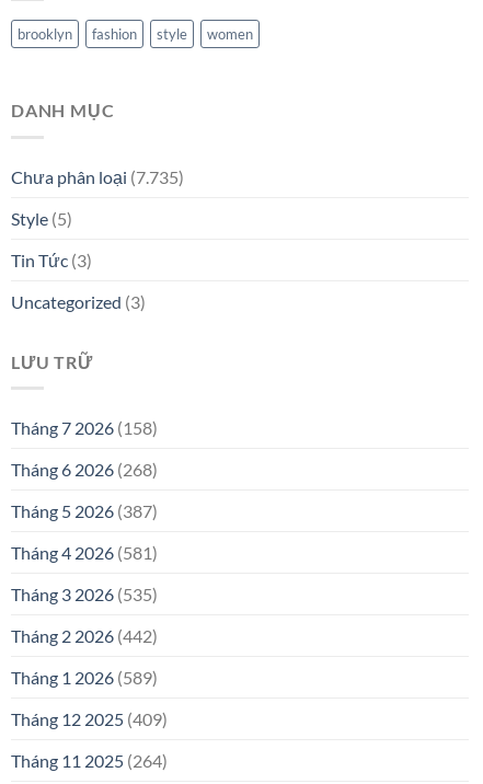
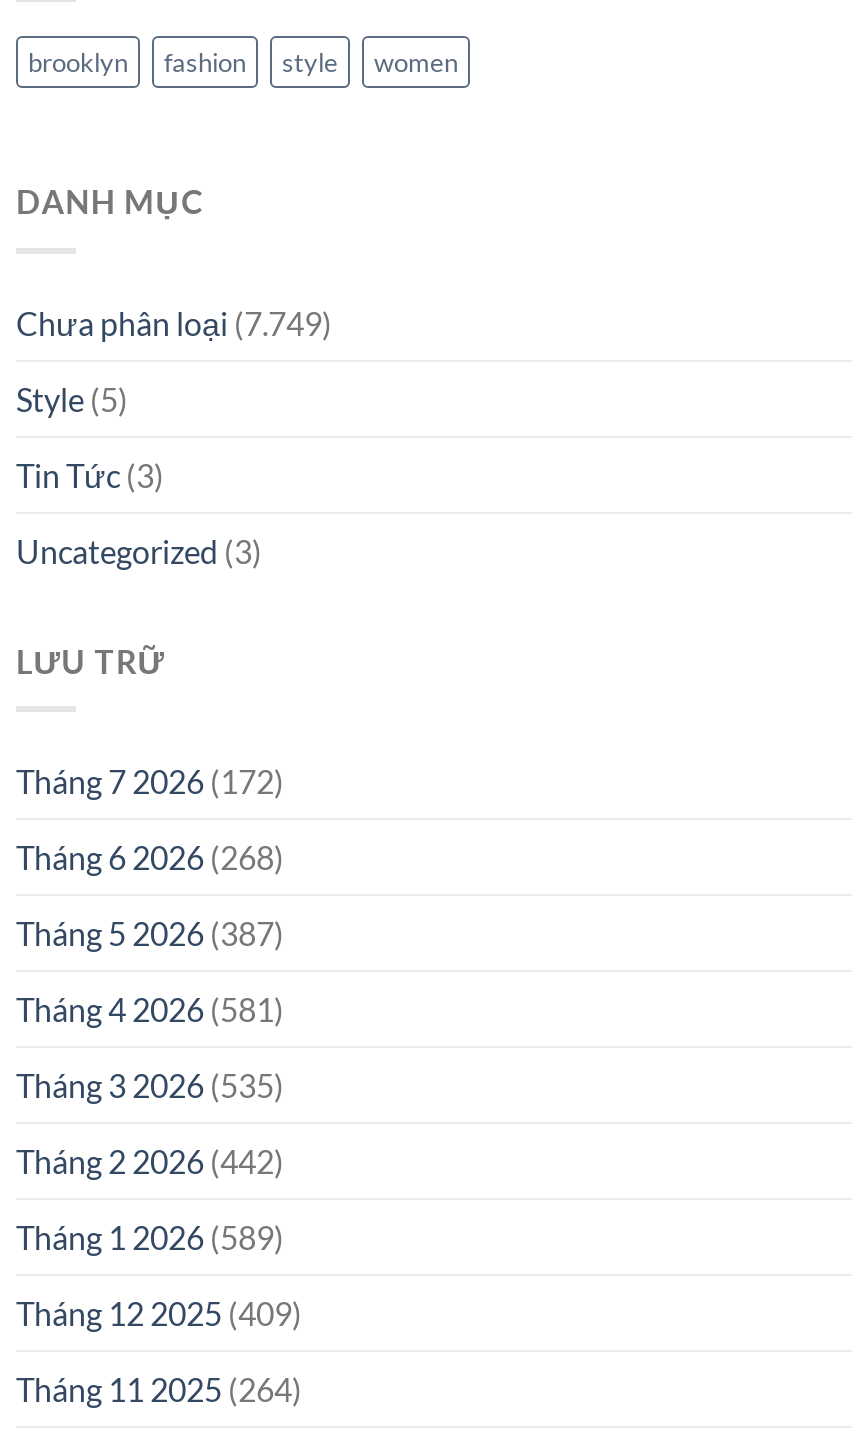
[11,166,184,187] Chưa phân loại (7.735) -> [16,304,332,342] Chưa phân loại (7.749)
[11,418,158,438] Tháng 7 2026 (158) -> [16,763,284,801] Tháng 7 2026 (172)

